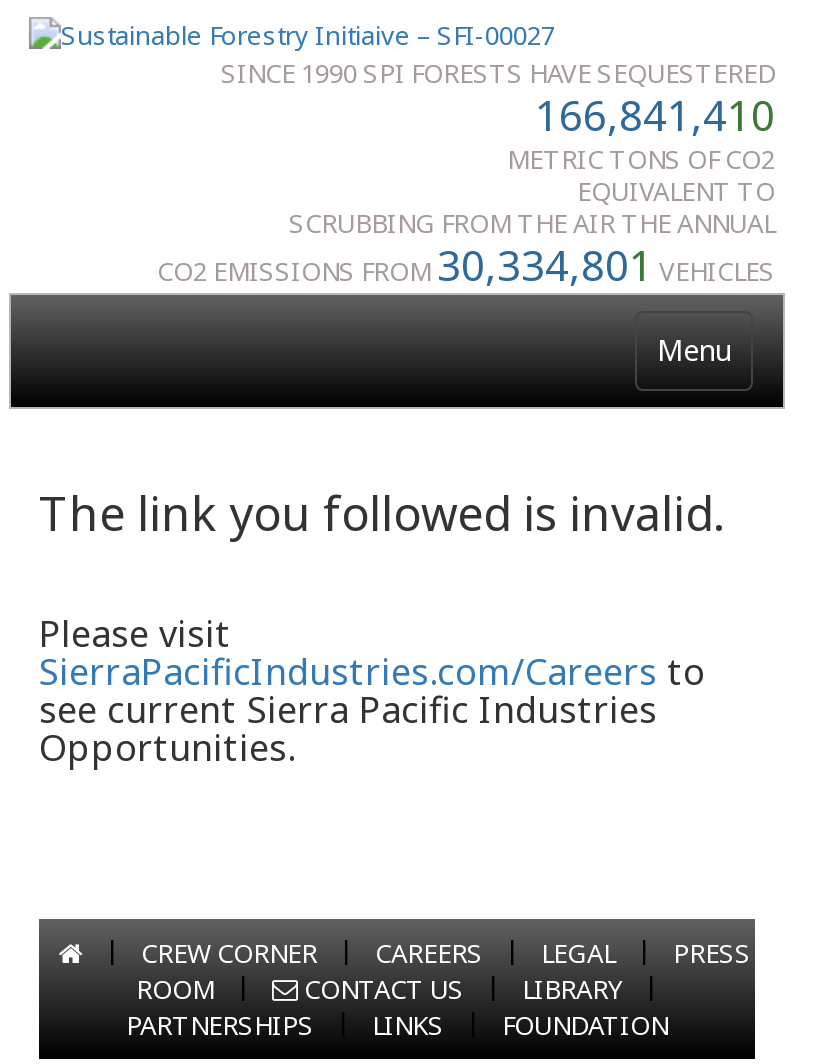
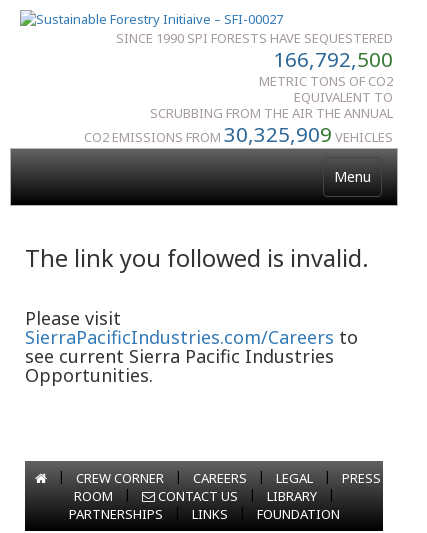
[535,87,775,143] 166,841,410 -> [273,45,393,73] 166,792,500
[157,237,775,293] CO2 EMISSIONS FROM30,334,801 VEHICLES -> [84,120,393,148] CO2 EMISSIONS FROM30,325,909 VEHICLES

